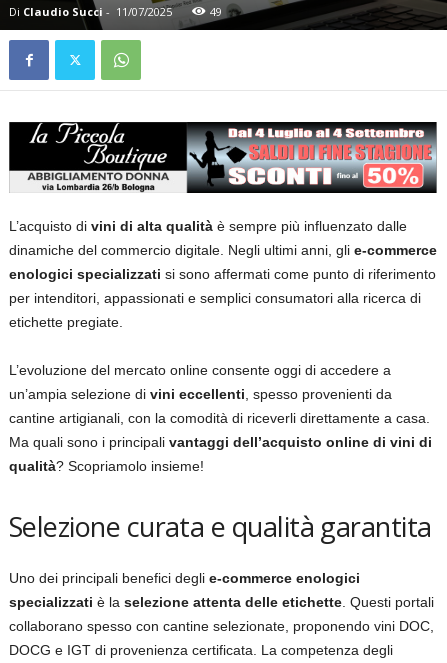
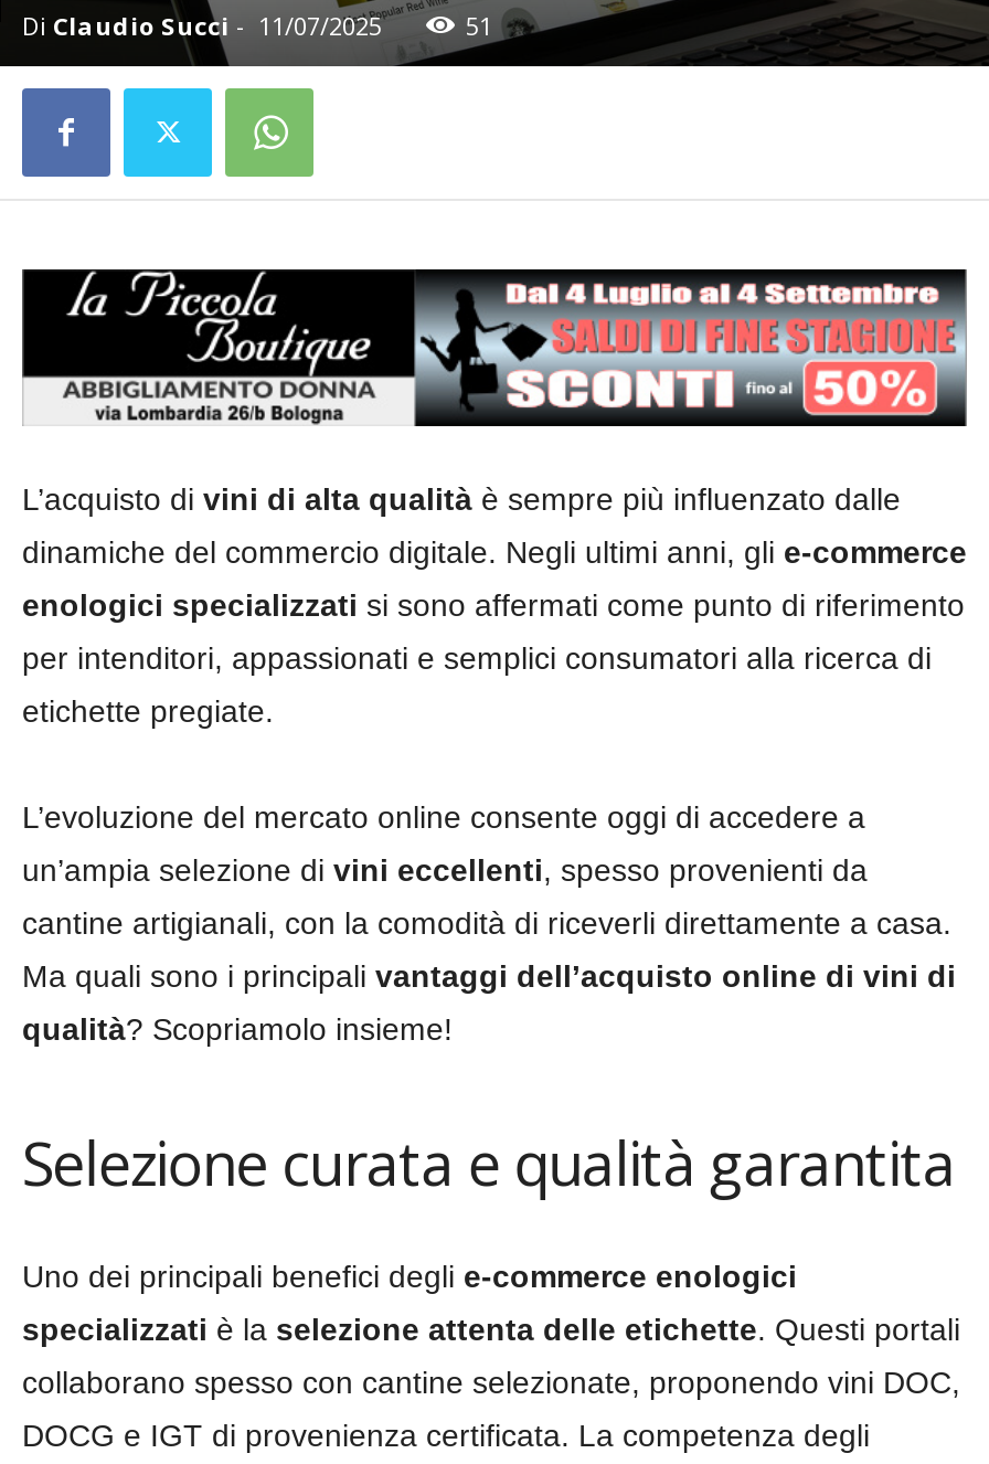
[210,4,222,19] 49 -> [466,8,492,42] 51

